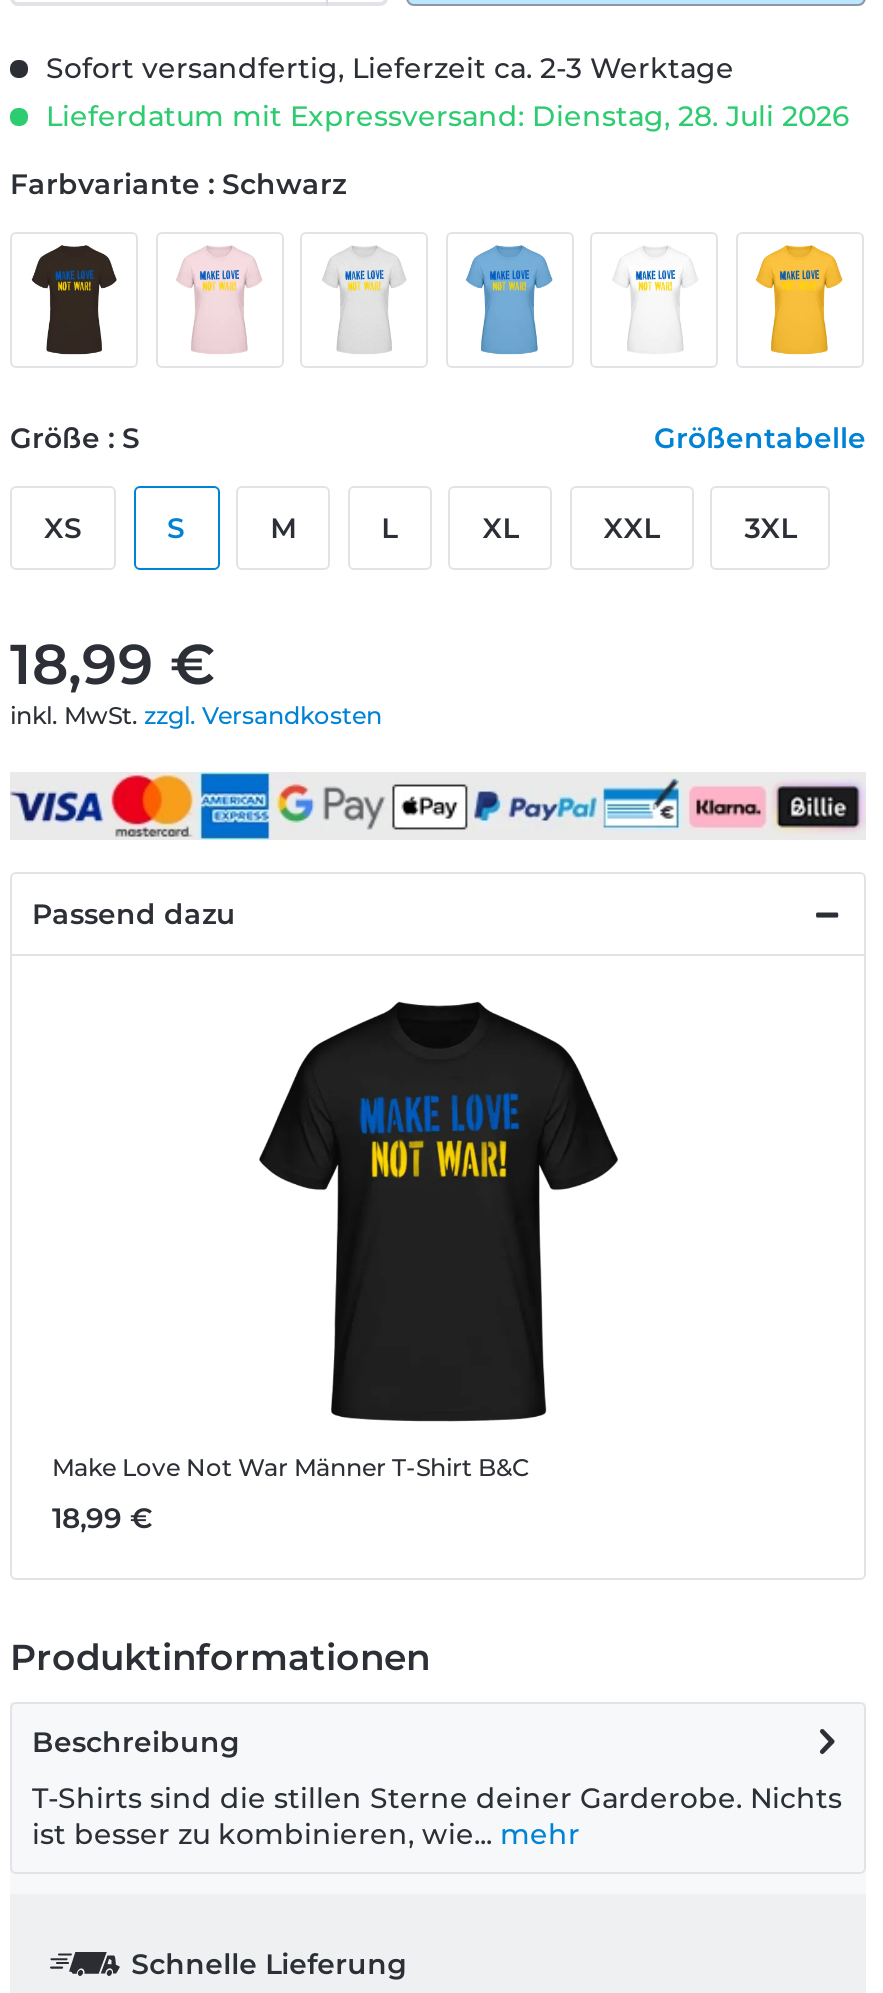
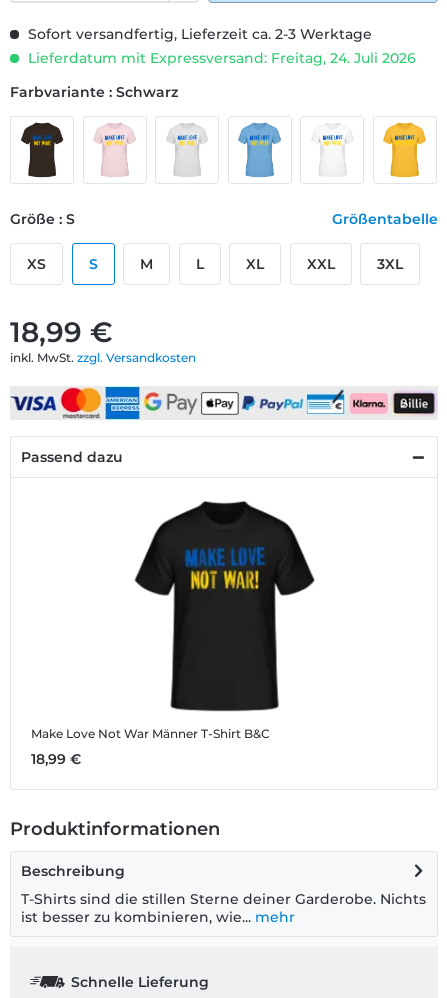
[38,97,850,133] Lieferdatum mit Expressversand: Dienstag, 28. Juli 2026 -> [24,49,416,67] Lieferdatum mit Expressversand: Freitag, 24. Juli 2026

